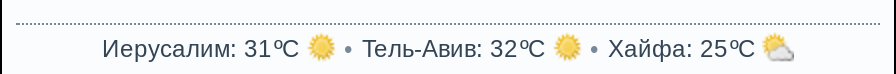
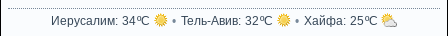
[102,35,272,63] Иерусалим 31 -> [51,14,136,28] Иерусалим 34

